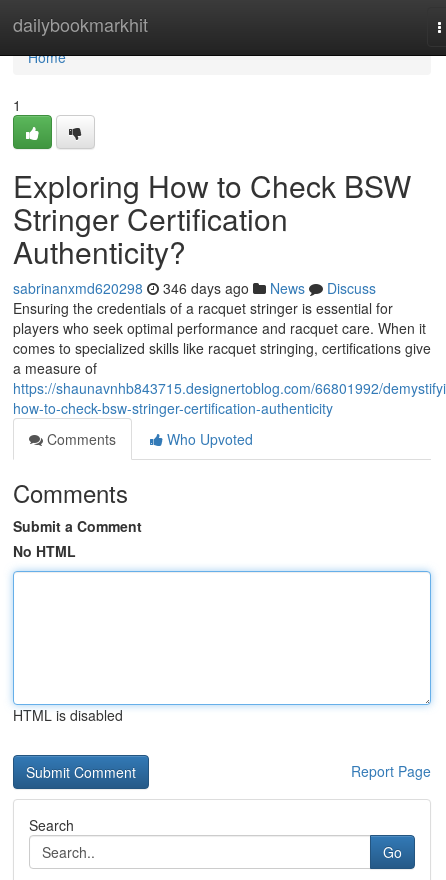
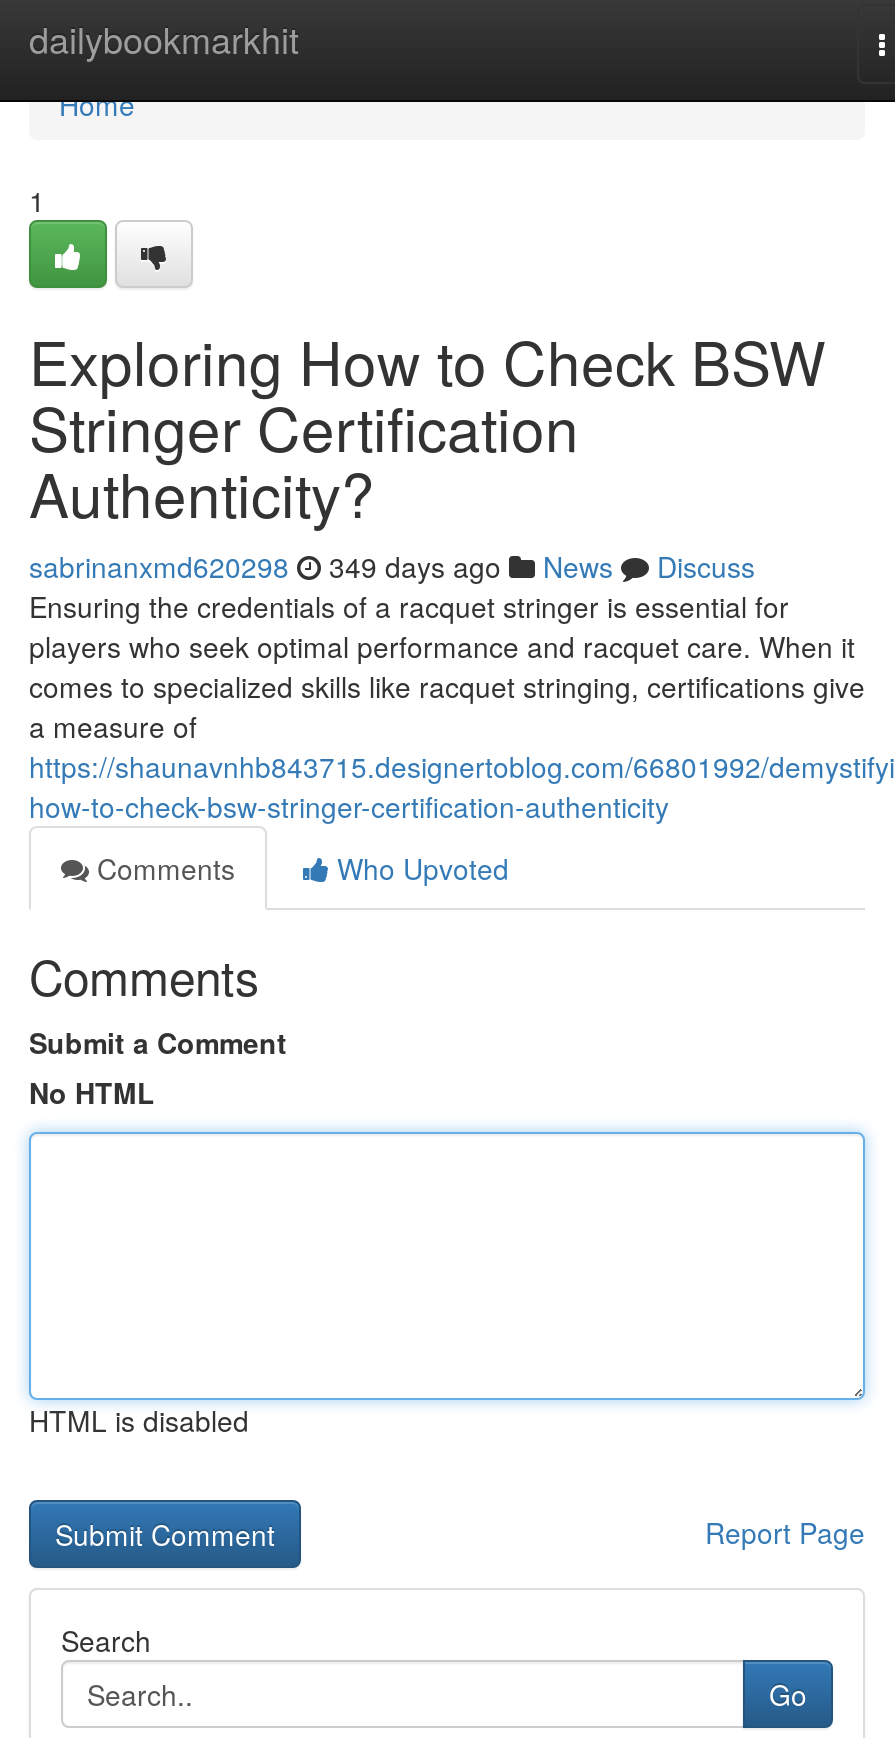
[13,278,376,298] sabrinanxmd620298 346 days ago News Discuss -> [29,546,755,586] sabrinanxmd620298 349 days ago News Discuss

